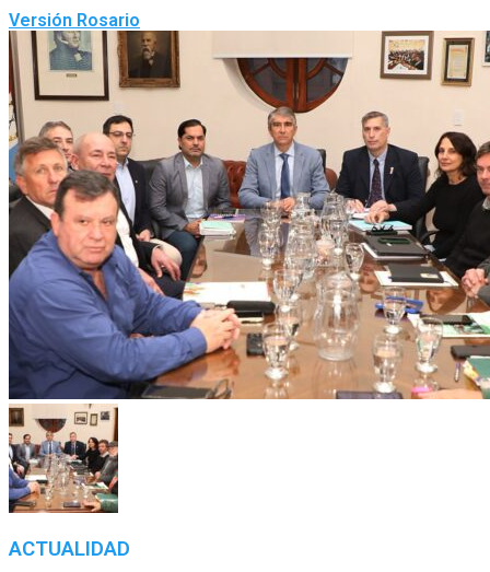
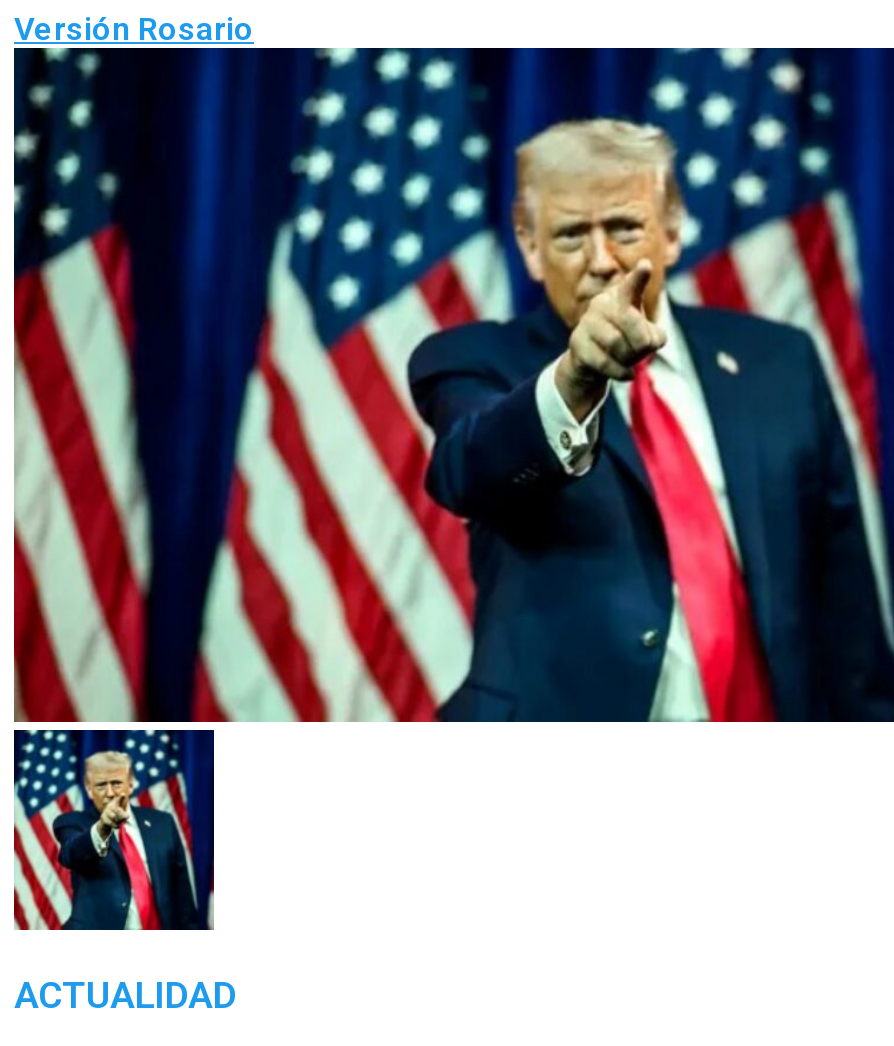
[8,30,487,514] [image] -> [12,46,888,932] [image]

